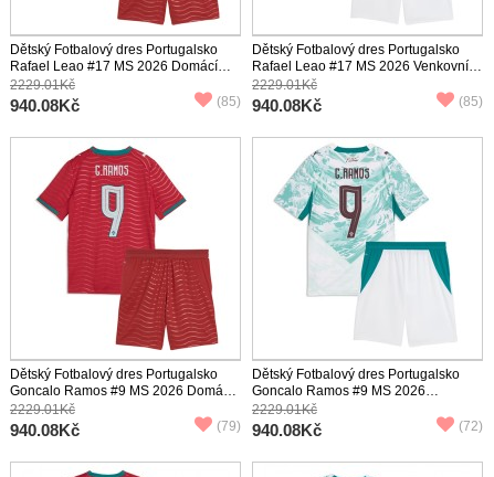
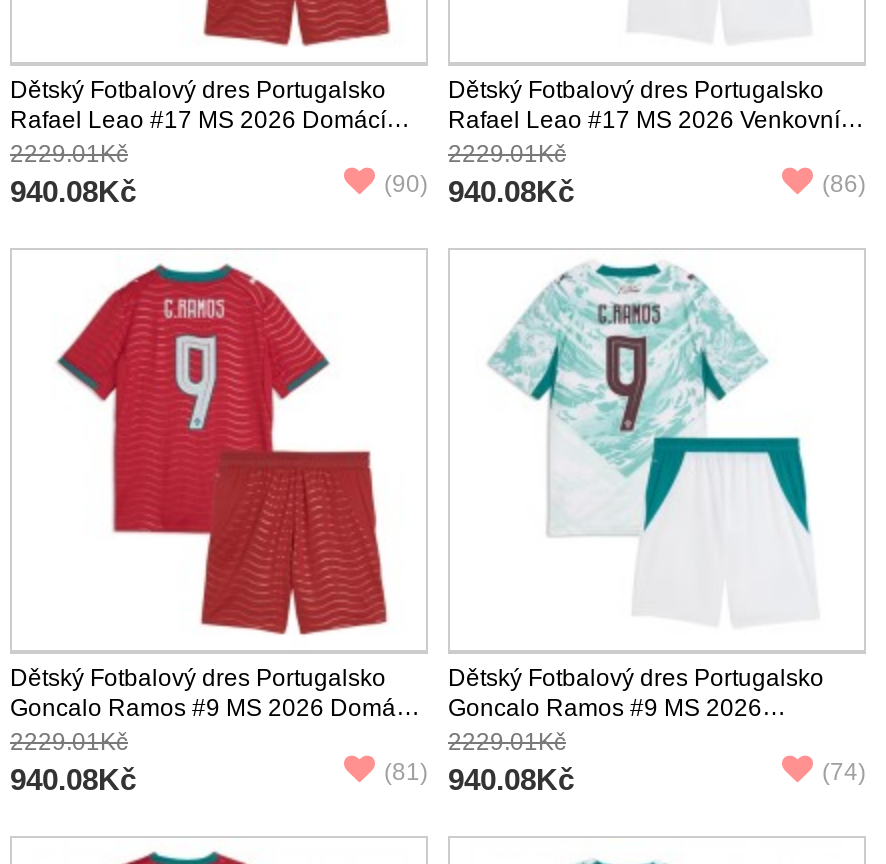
[217,93,322,114] (85) 940.08Kč -> [384,169,574,207] (90) 940.08Kč
[459,93,483,109] (85) -> [822,169,866,197] (86)
[217,418,322,439] (79) 940.08Kč -> [384,757,574,795] (81) 940.08Kč
[459,418,483,433] (72) -> [822,757,866,785] (74)

